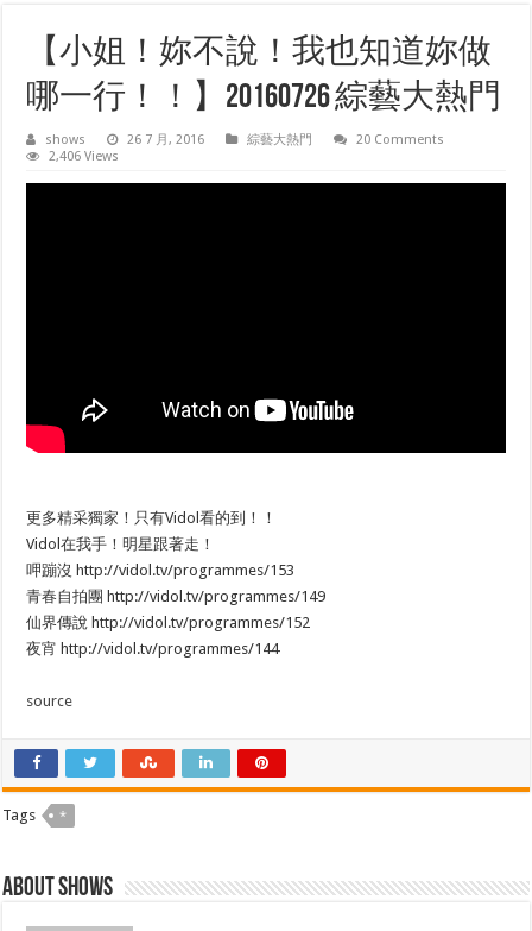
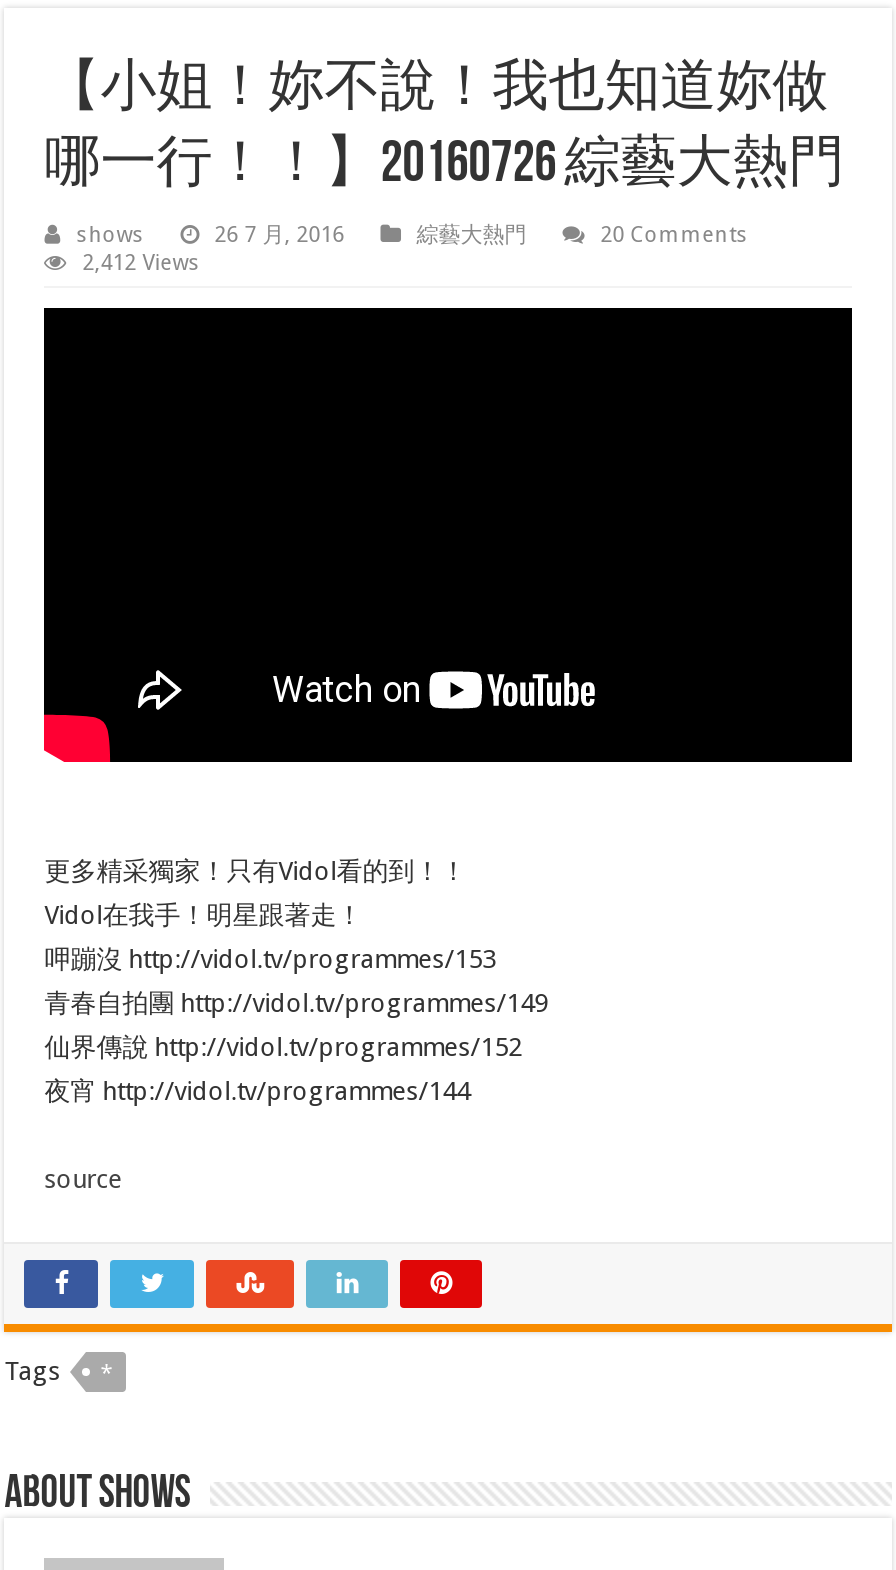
[49,149,119,164] 2,406 Views -> [82,250,200,276] 2,412 Views

